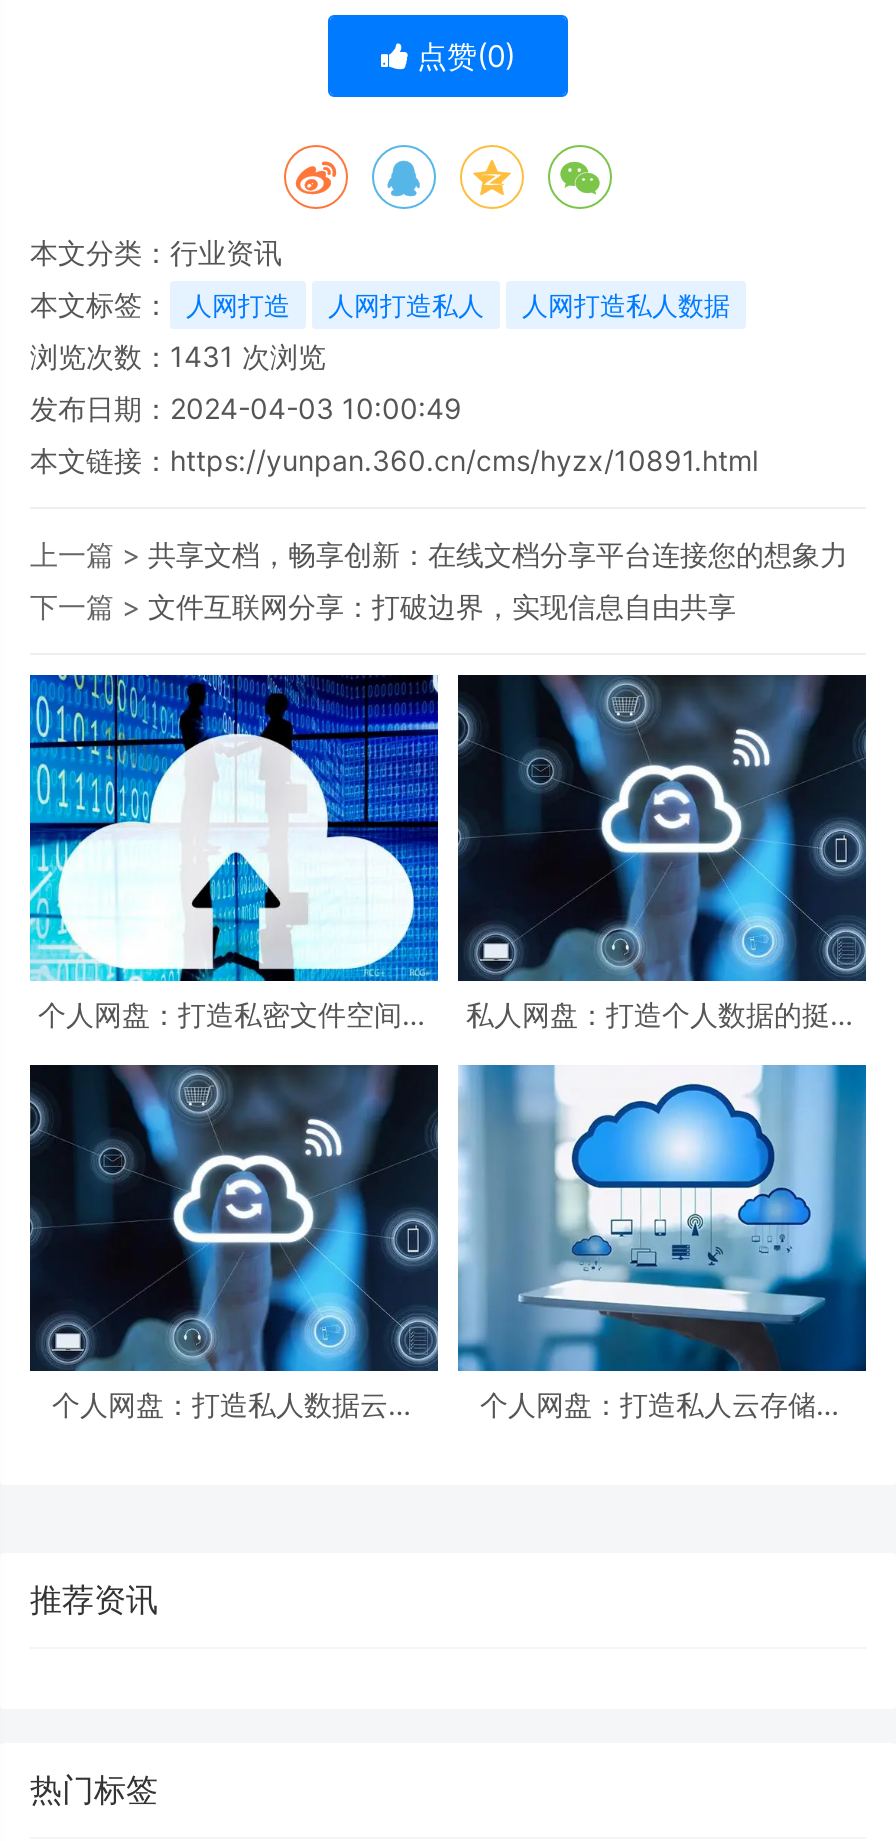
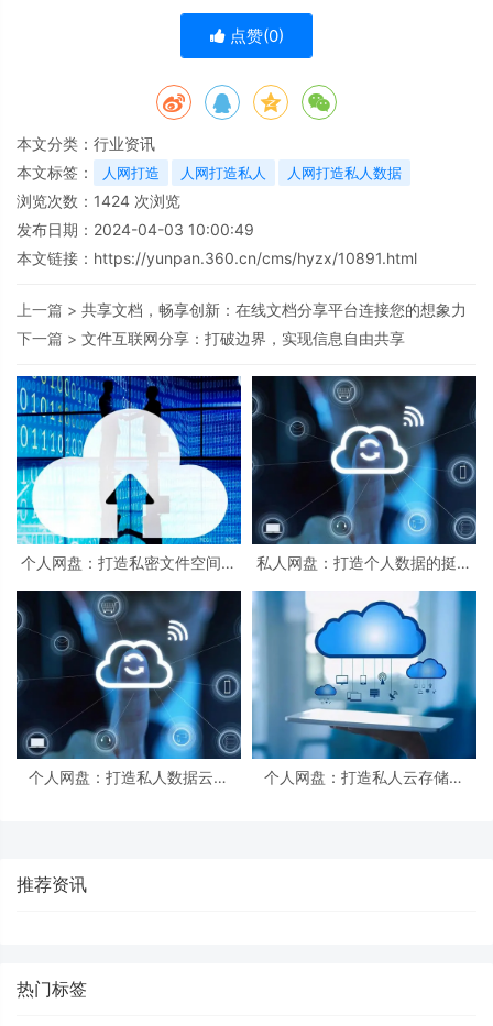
[30,340,326,374] 浏览次数：1431次浏览 -> [17,192,180,211] 浏览次数：1424次浏览

